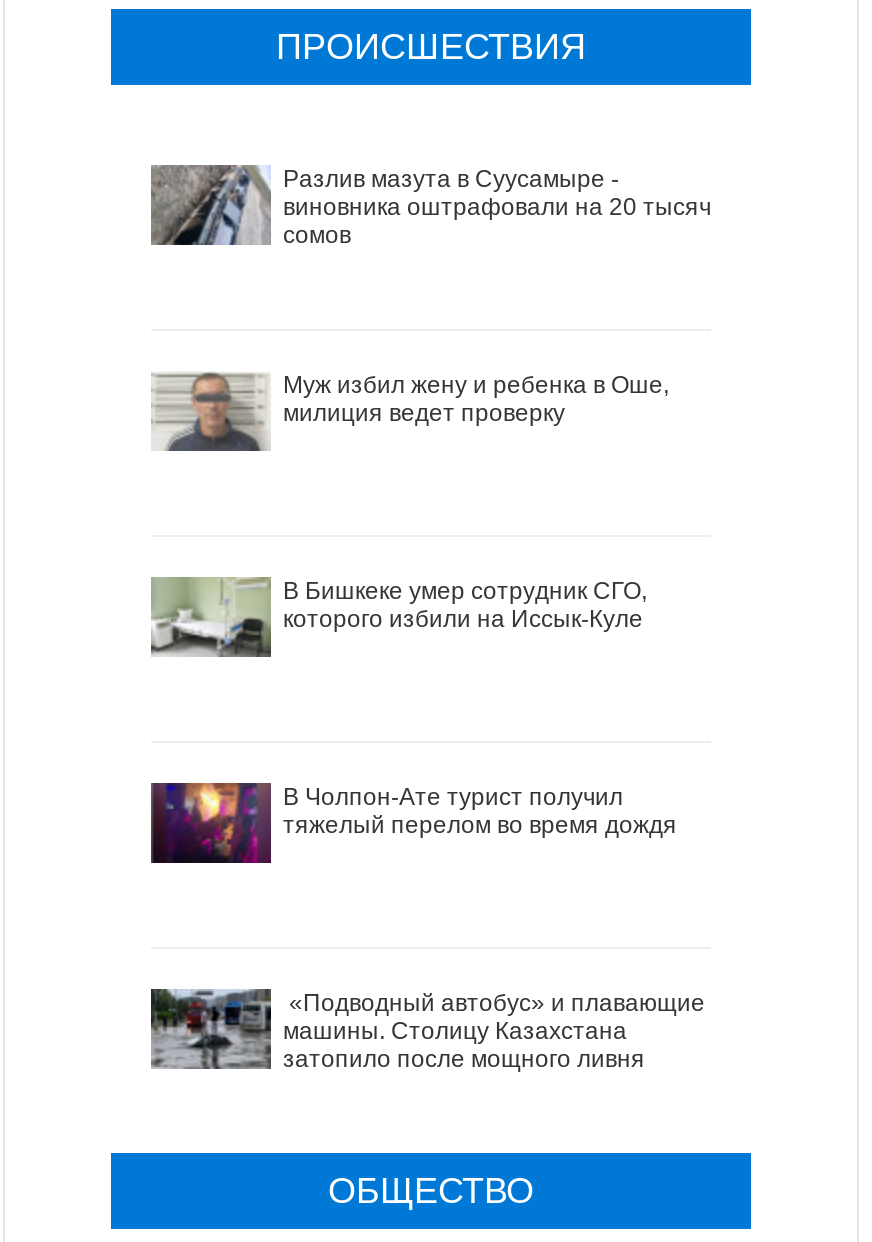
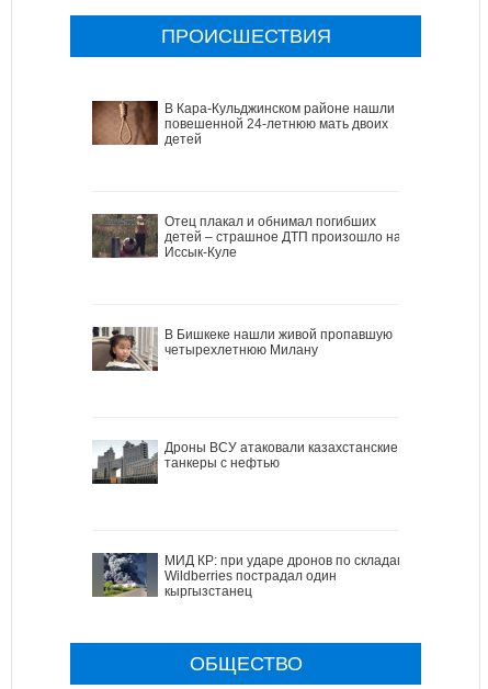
[151,165,711,249] [image] | Разлив мазута в Суусамыре - | виновника оштрафовали на 20 тысяч | сомов -> [92,101,395,147] [image] | В Кара-Кульджинском районе нашли | повешенной 24-летнюю мать двоих | детей
[151,371,669,451] [image] | Муж избил жену и ребенка в Оше, | милиция ведет проверку -> [91,213,401,260] [image] | Отец плакал и обнимал погибших | детей – страшное ДТП произошло на | Иссык-Куле
[151,577,647,657] [image] | В Бишкеке умер сотрудник СГО, | которого избили на Иссык-Куле -> [91,327,393,371] [image] | В Бишкеке нашли живой пропавшую | четырехлетнюю Милану
[149,781,677,863] [image] | В Чолпон-Ате турист получил | тяжелый перелом во время дождя -> [92,440,398,484] [image] | Дроны ВСУ атаковали казахстанские | танкеры с нефтью
[151,989,705,1073] [image] | «Подводный автобус» и плавающие | машины. Столицу Казахстана | затопило после мощного ливня -> [92,552,406,599] [image] | МИД КР: при ударе дронов по складам | Wildberries пострадал один | кыргызстанец

